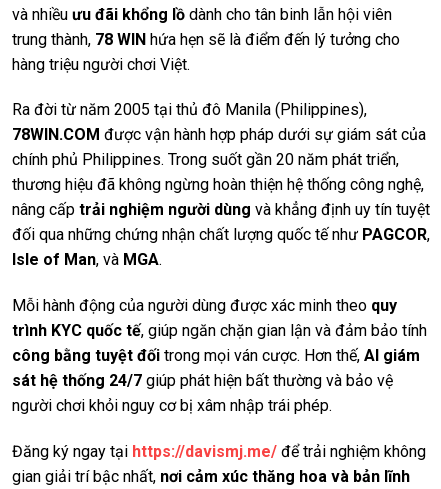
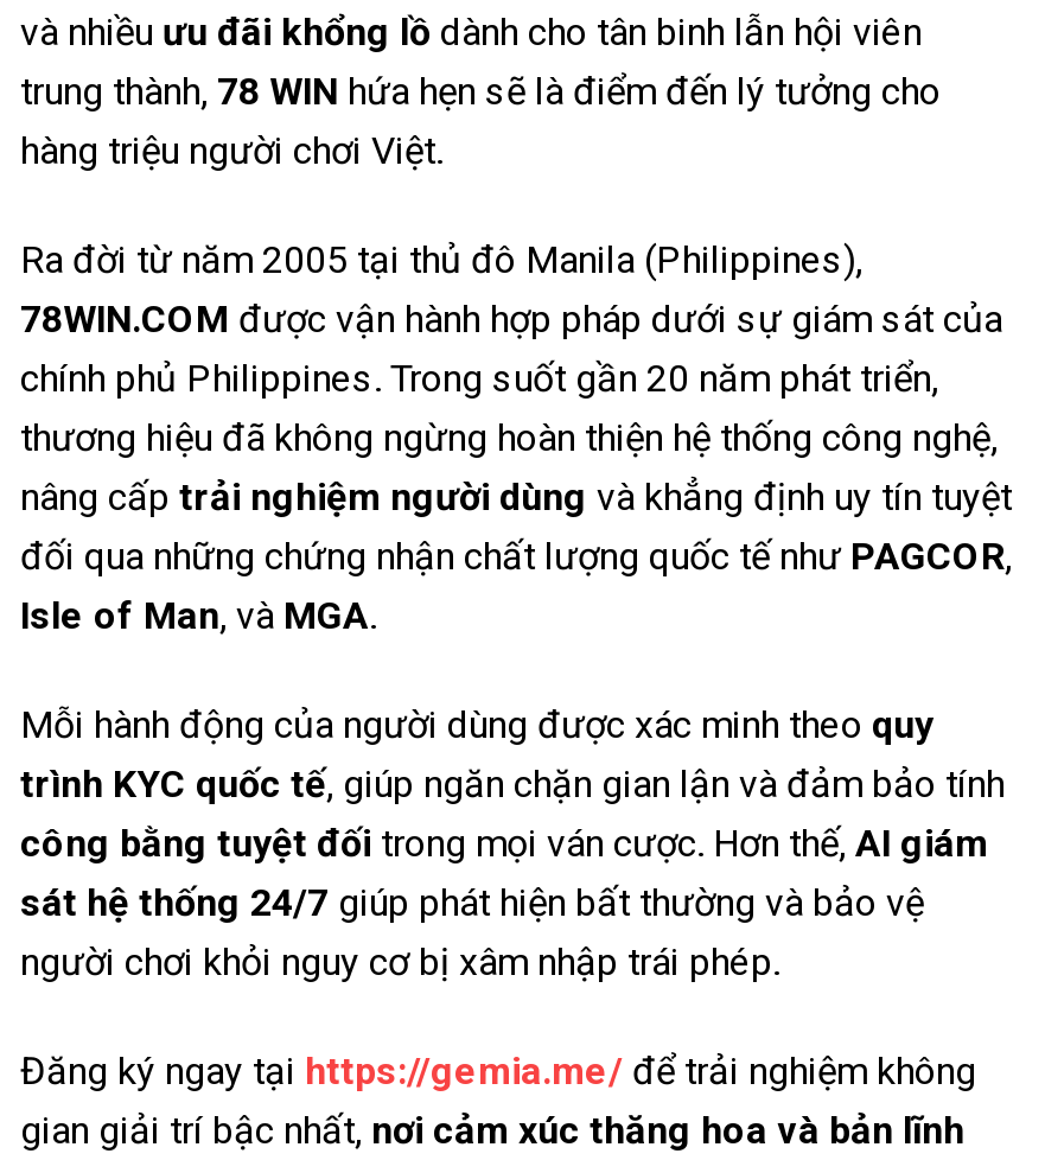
[12,442,426,461] Đăng ký ngay tại https://davismj.me/ để trải nghiệm không -> [20,1048,976,1093] Đăng ký ngay tại https://gemia.me/ để trải nghiệm không

